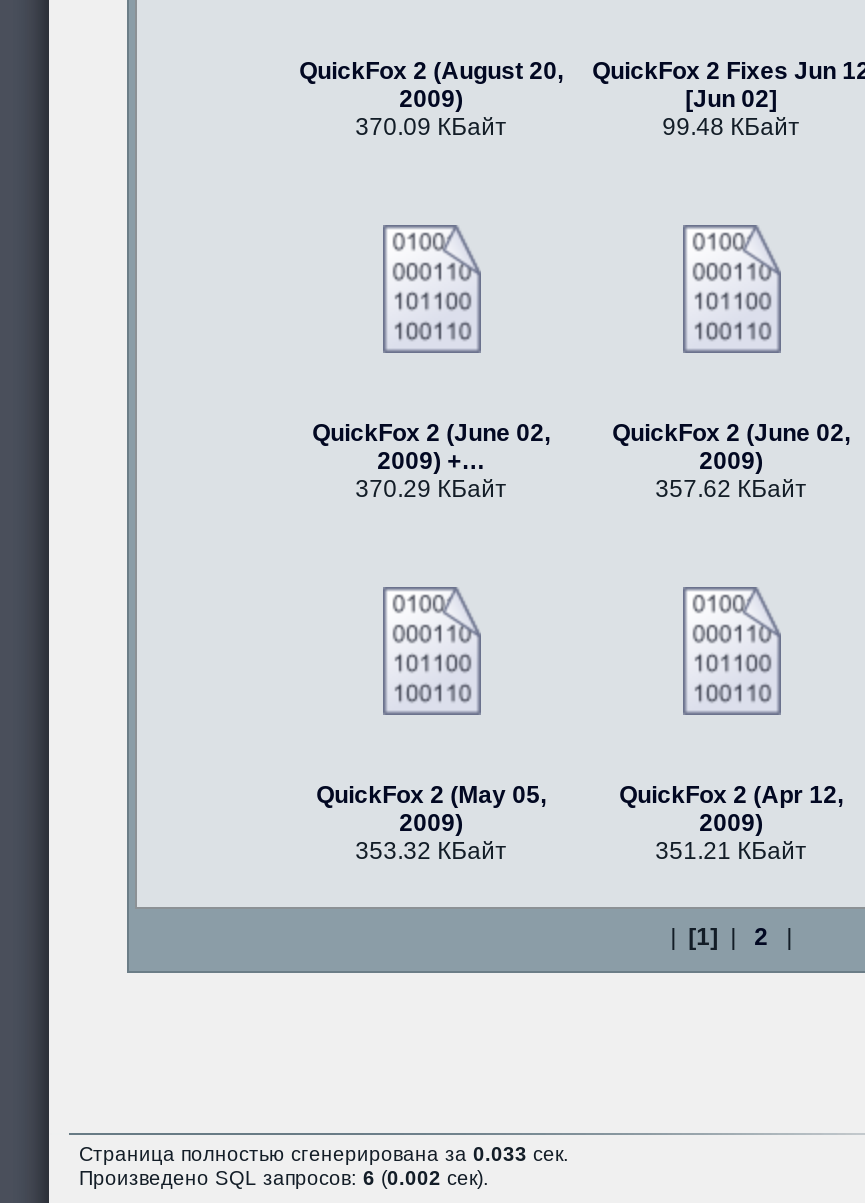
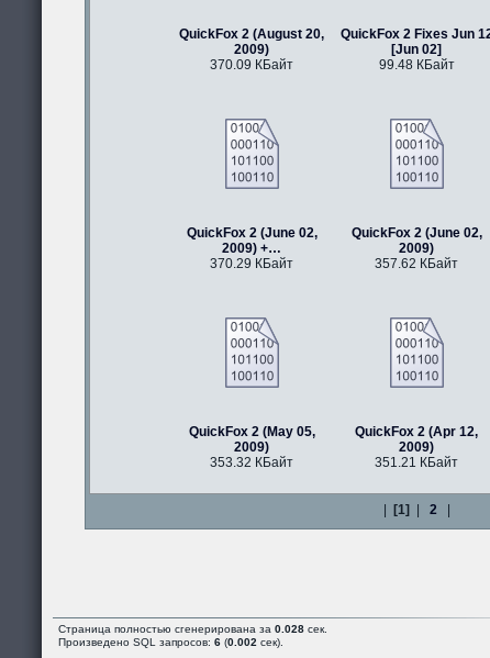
[79,1143,569,1165] Страница полностью сгенерирована за 0.033 сек. -> [58,623,327,635] Страница полностью сгенерирована за 0.028 сек.

